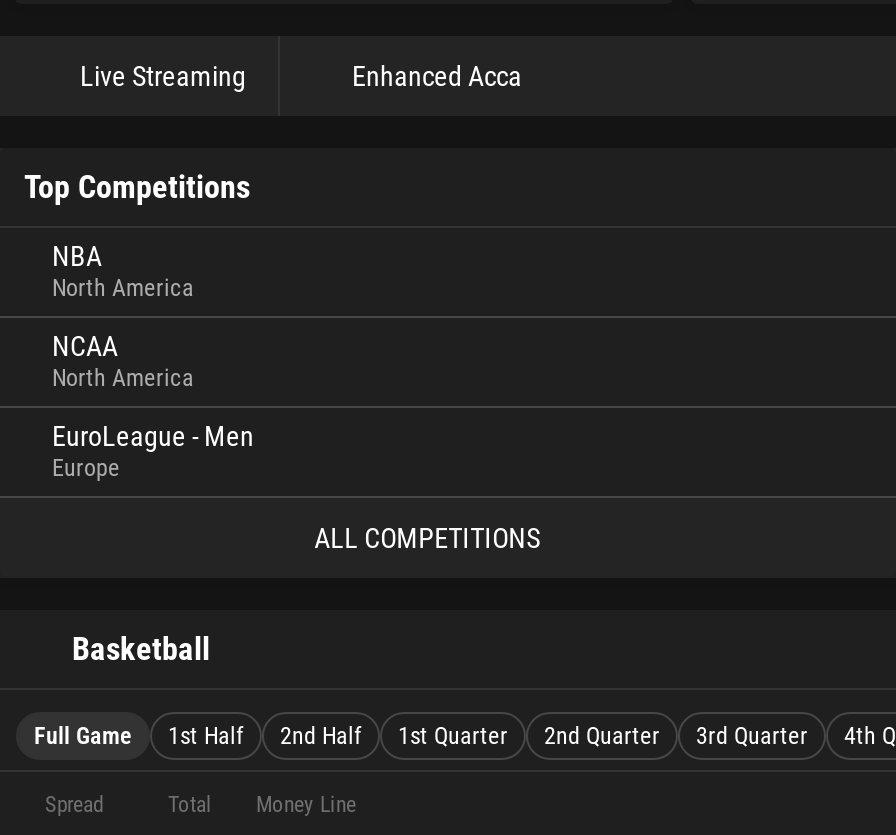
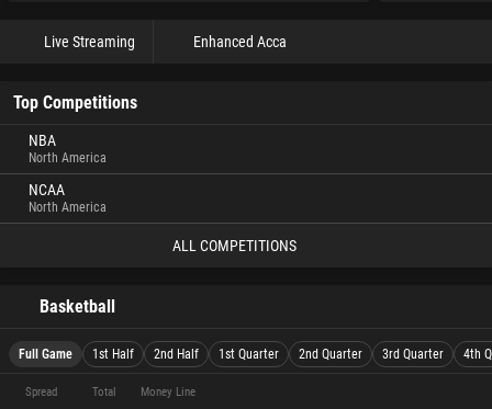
[52,420,254,482] EuroLeague - Men | Europe -> none

